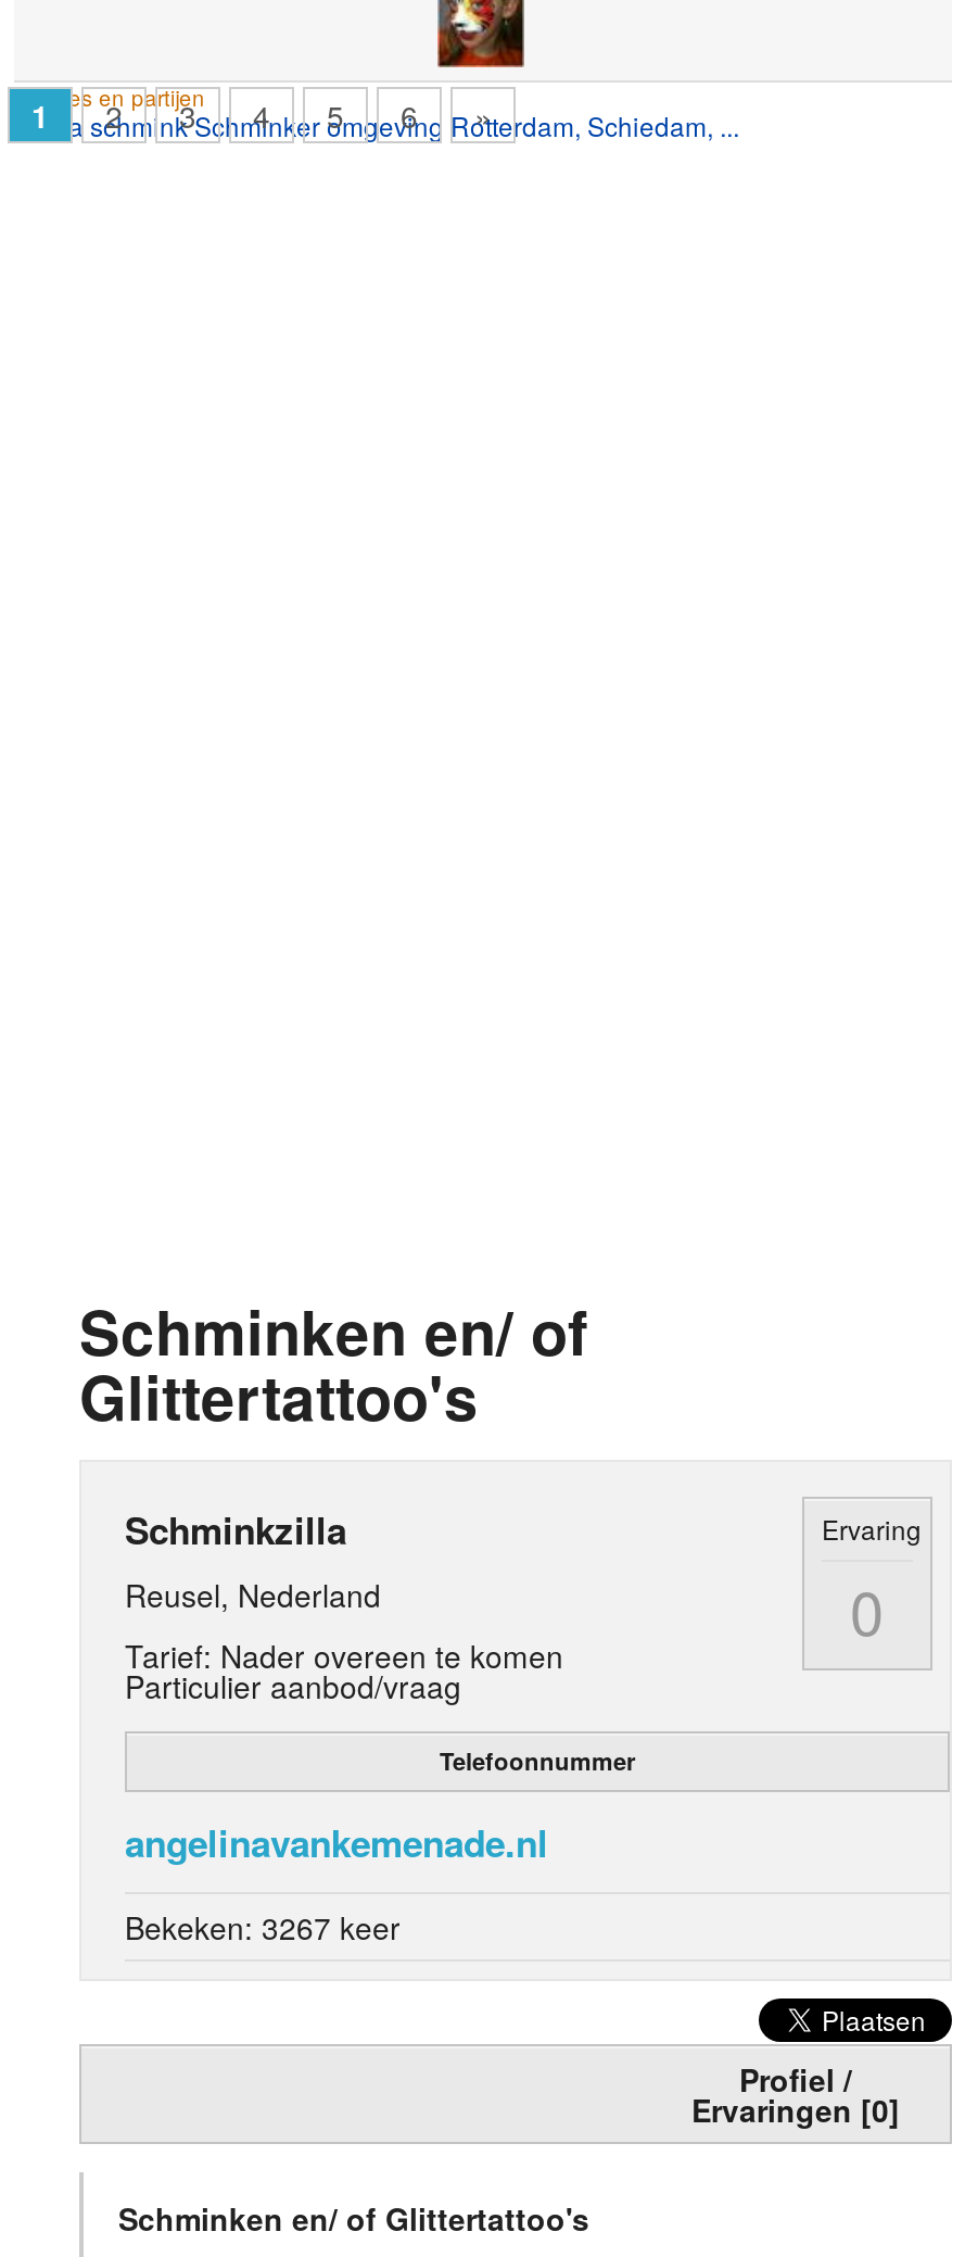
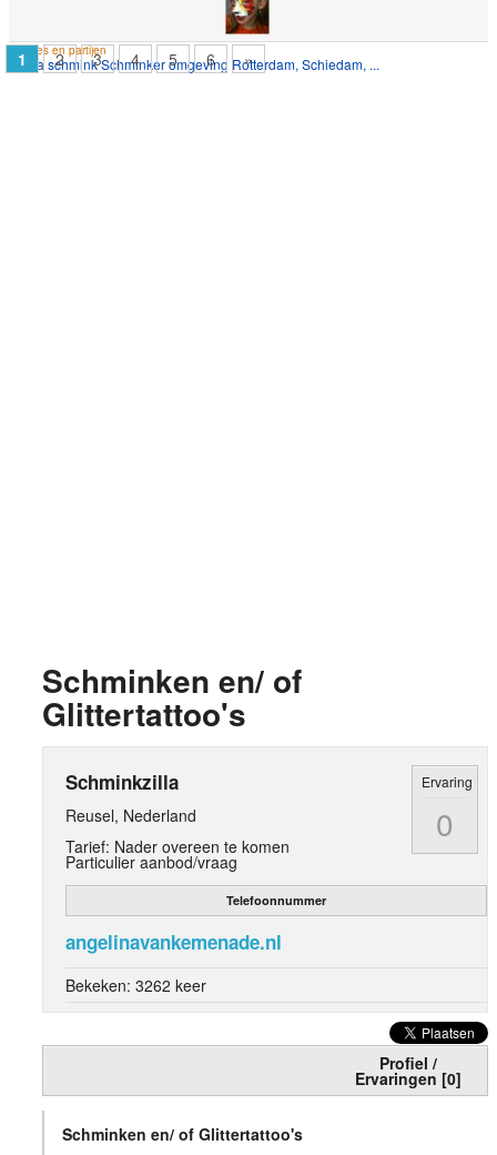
[125,1906,401,1949] Bekeken: 3267 keer -> [65,974,206,997] Bekeken: 3262 keer

